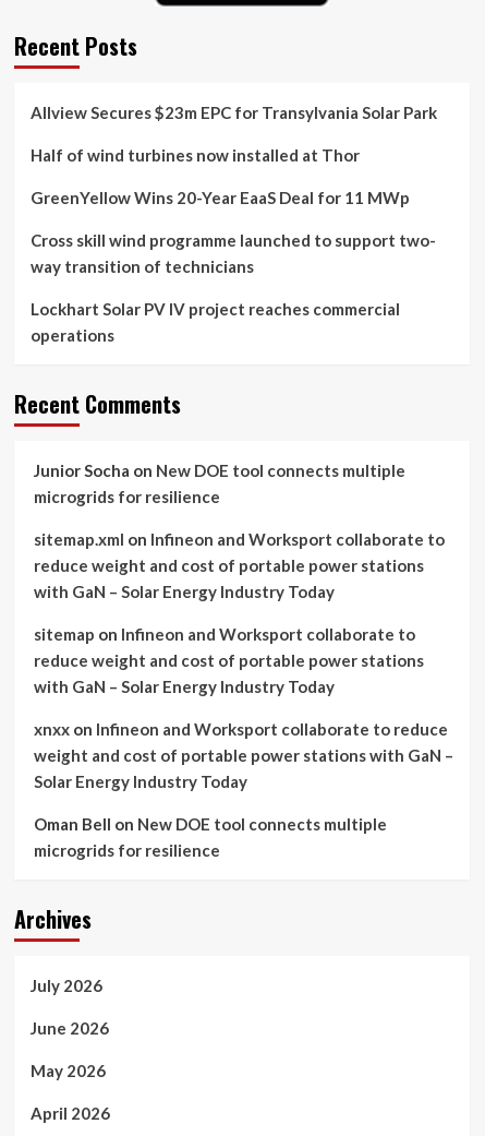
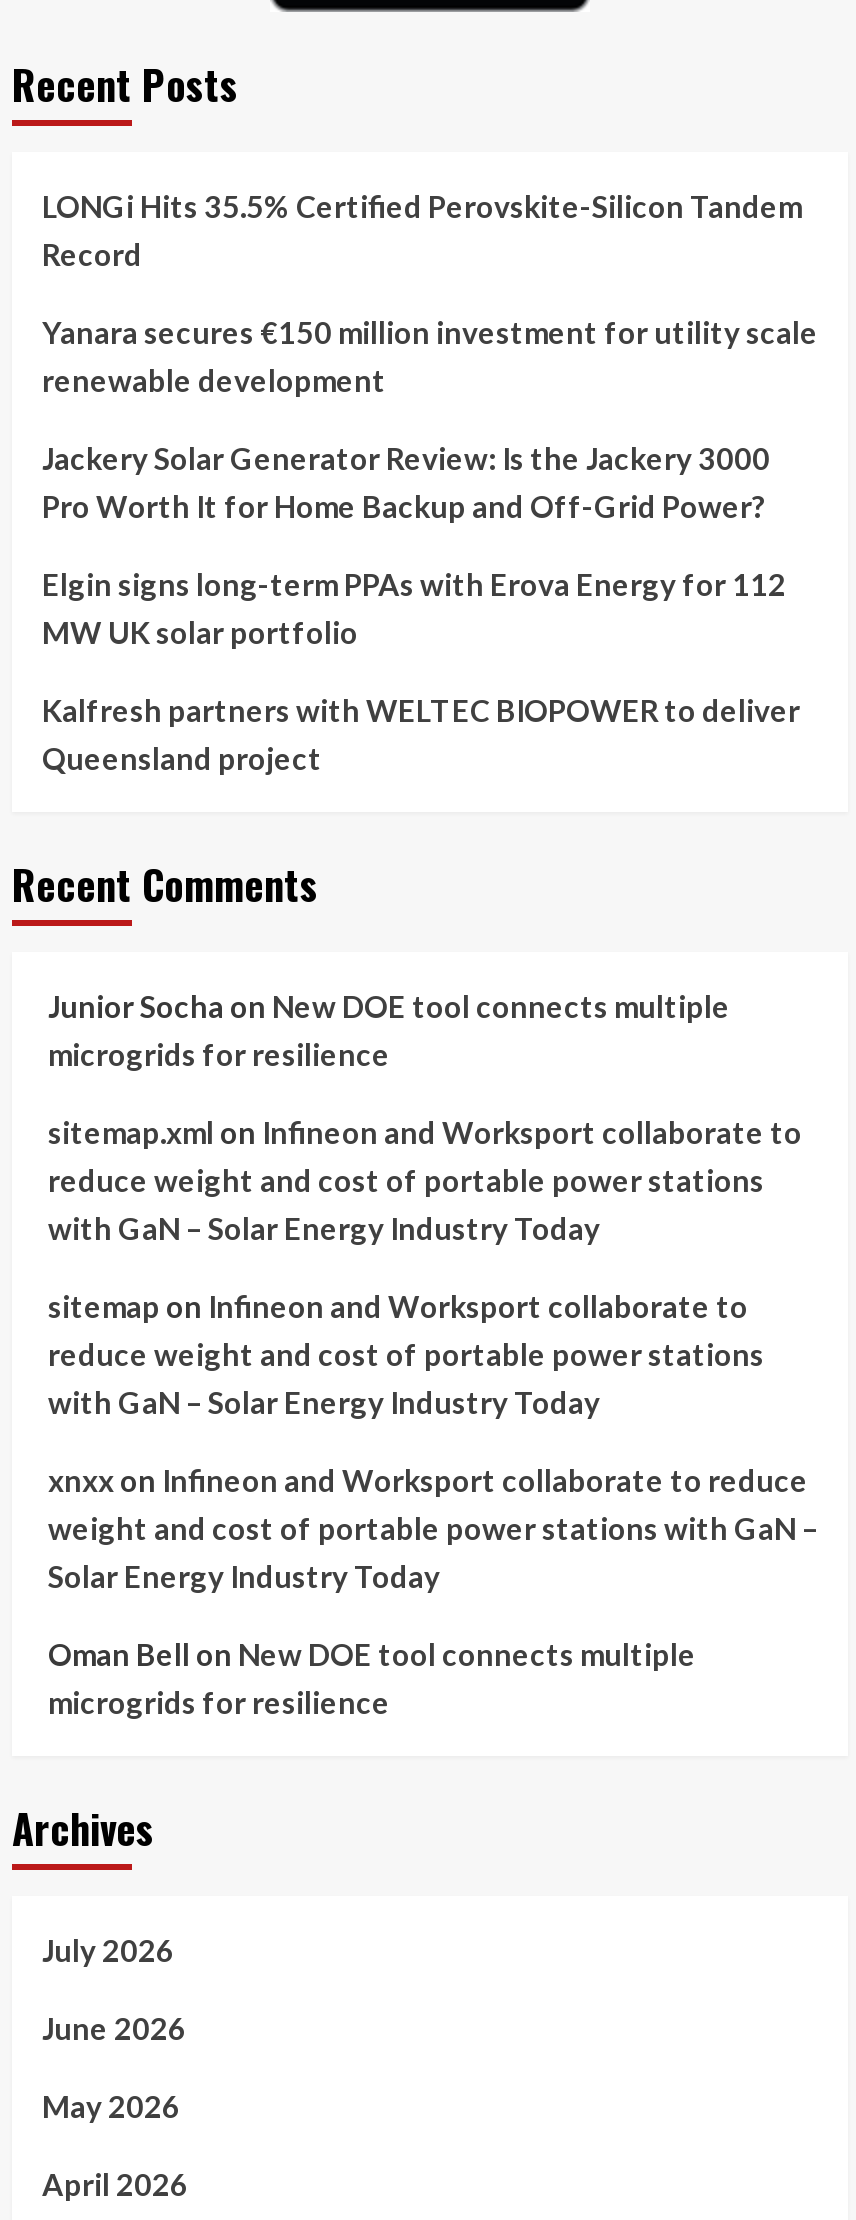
[31,103,437,123] Allview Secures $23m EPC for Transylvania Solar Park -> [42,189,802,273] LONGi Hits 35.5% Certified Perovskite-Silicon Tandem | Record
[31,145,360,165] Half of wind turbines now installed at Thor -> [42,315,818,399] Yanara secures €150 million investment for utility scale | renewable development
[31,188,410,208] GreenYellow Wins 20-Year EaaS Deal for 11 MWp -> [42,441,770,525] Jackery Solar Generator Review: Is the Jackery 3000 | Pro Worth It for Home Backup and Off-Grid Power?
[31,231,436,276] Cross skill wind programme launched to support two- | way transition of technicians -> [42,567,786,651] Elgin signs long-term PPAs with Erova Energy for 112 | MW UK solar portfolio
[31,299,400,345] Lockhart Solar PV IV project reaches commercial | operations -> [42,693,800,777] Kalfresh partners with WELTEC BIOPOWER to deliver | Queensland project

